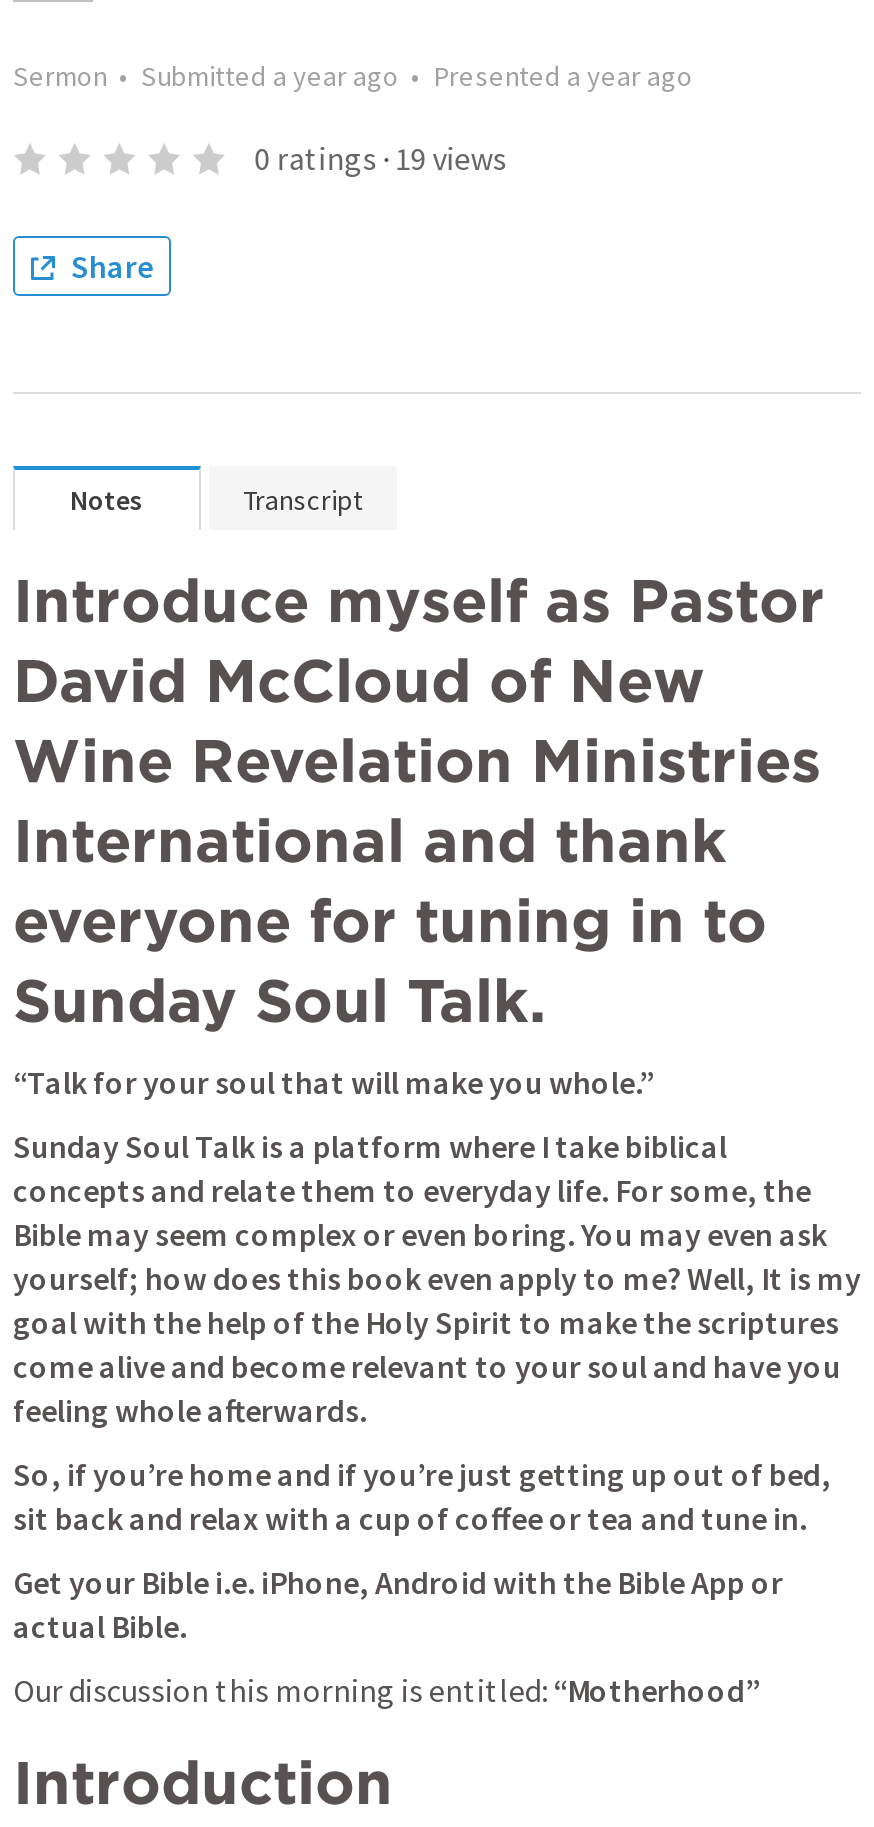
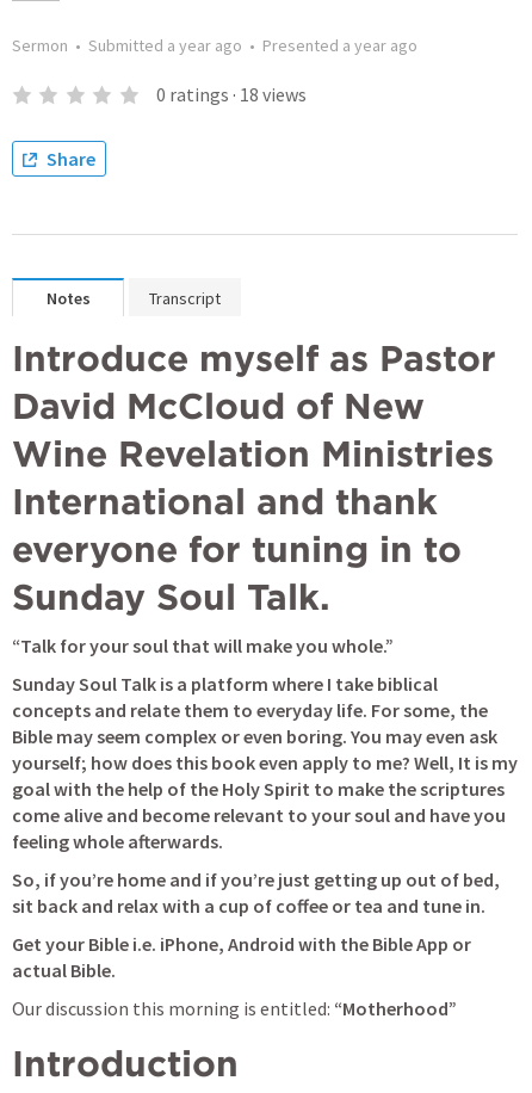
[254,138,506,178] 0 ratings · 19 views -> [156,82,306,106] 0 ratings · 18 views

